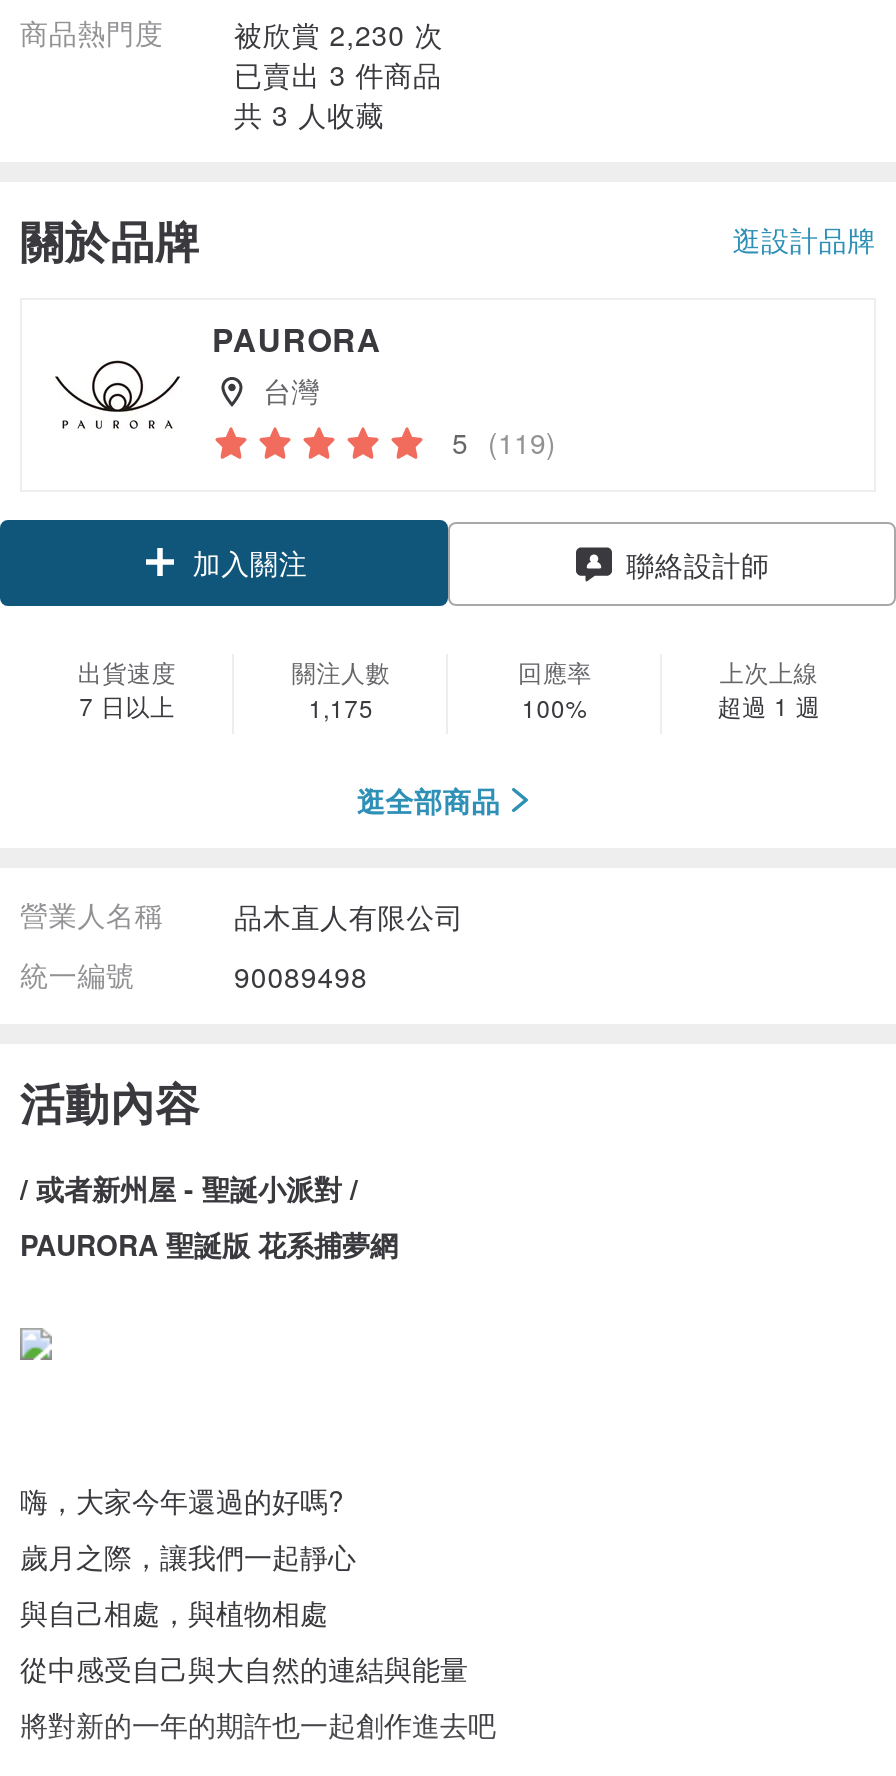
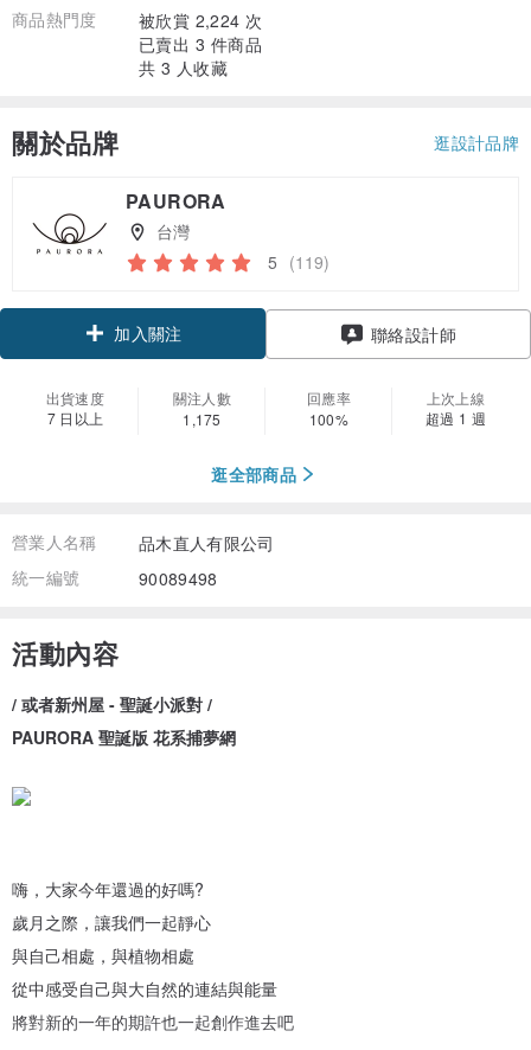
[20,13,443,55] 商品熱門度 被欣賞 2,230 次 -> [12,8,263,32] 商品熱門度 被欣賞 2,224 次

